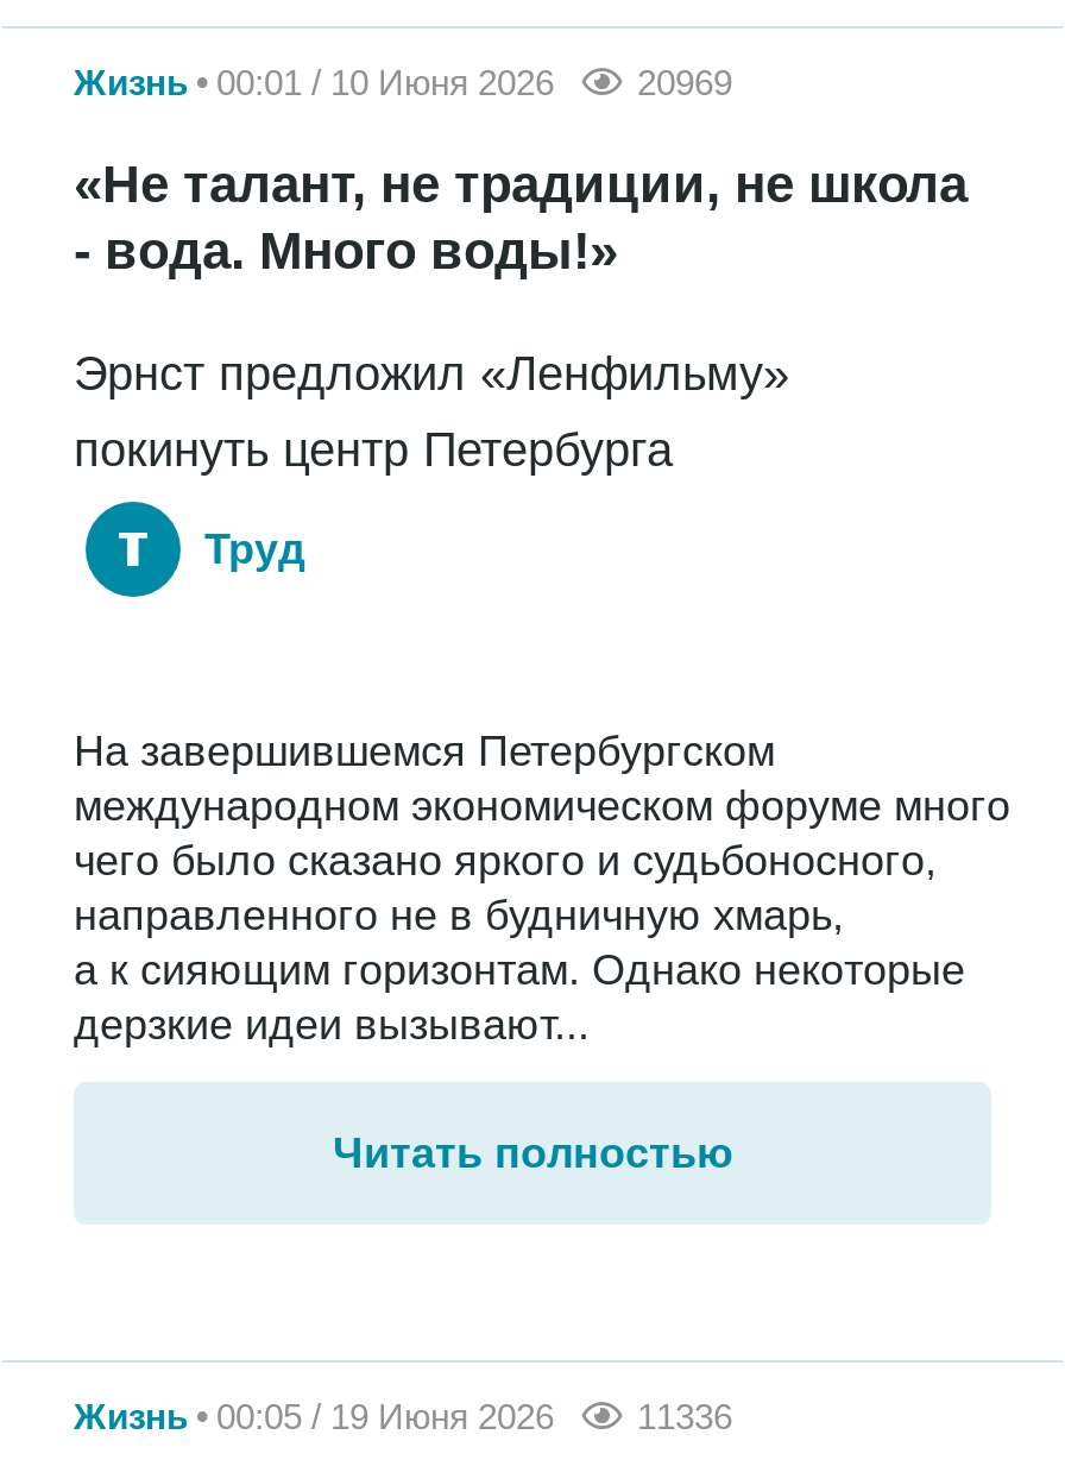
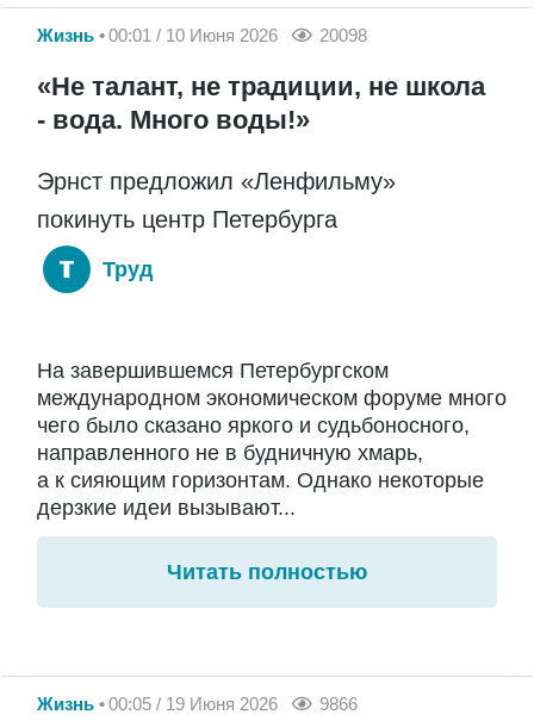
[637,62,732,103] 20969 -> [319,25,367,46] 20098
[637,1397,732,1437] 11336 -> [319,694,358,714] 9866

